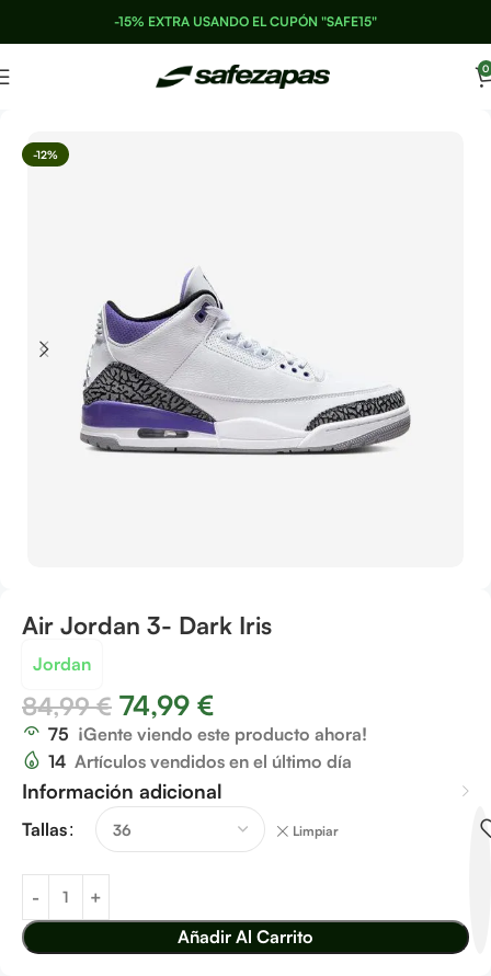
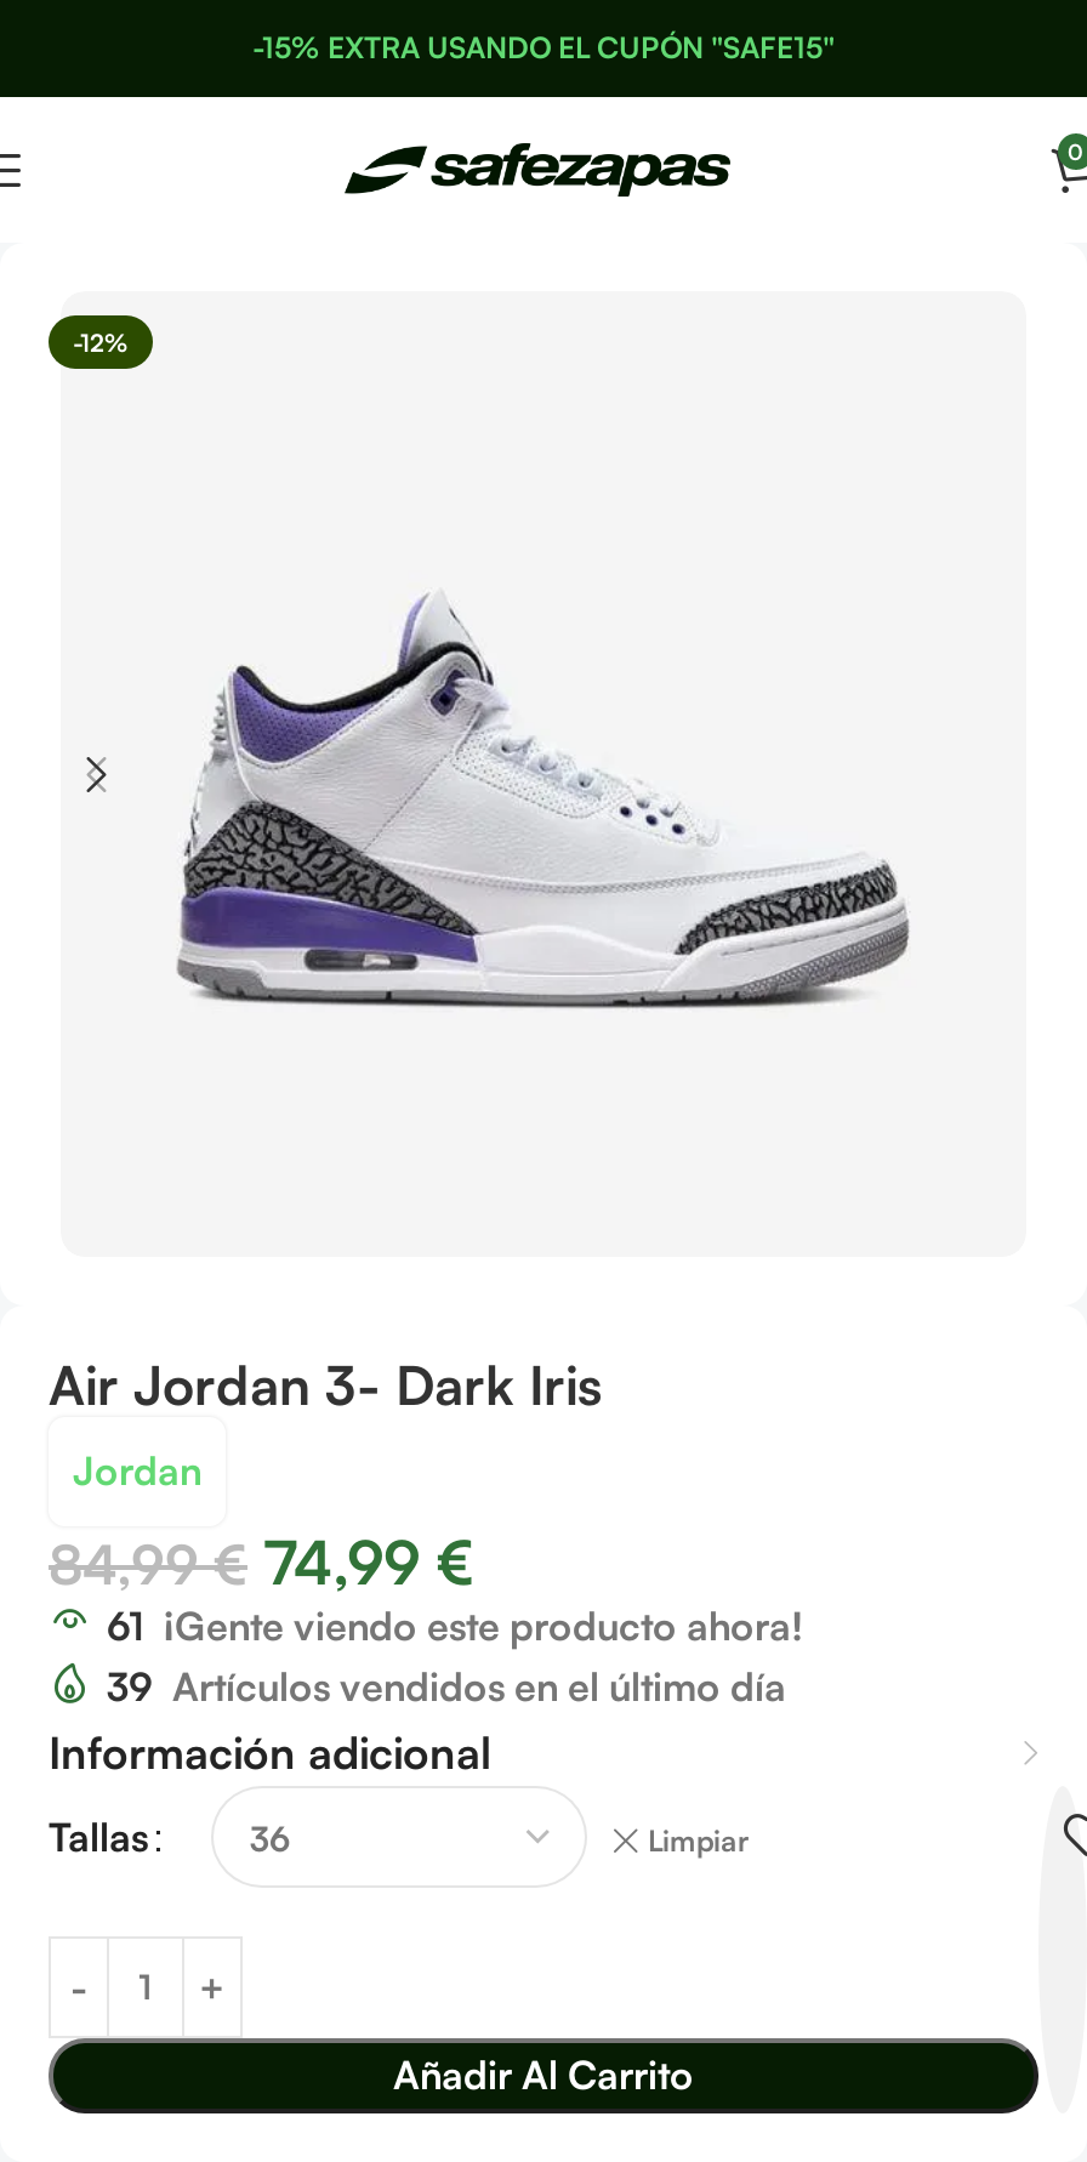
[48,723,367,745] 75 ¡Gente viendo este producto ahora! -> [107,1601,803,1650] 61 ¡Gente viendo este producto ahora!
[48,750,352,772] 14 Artículos vendidos en el último día -> [107,1662,786,1711] 39 Artículos vendidos en el último día

